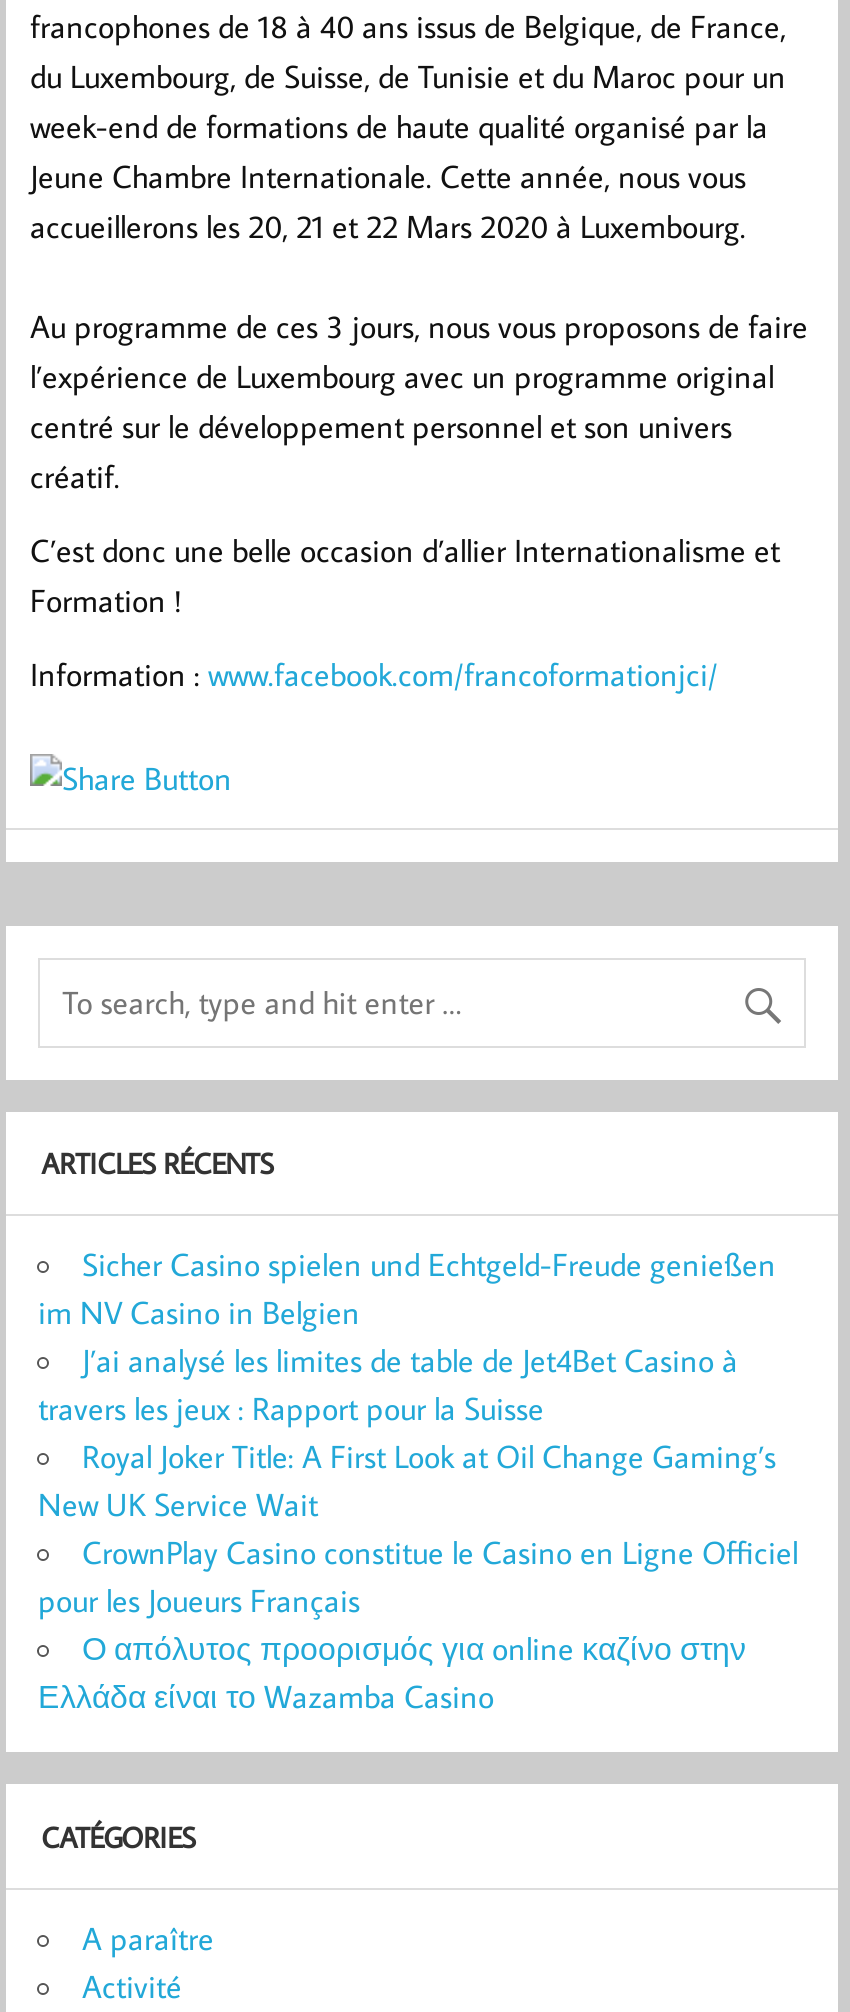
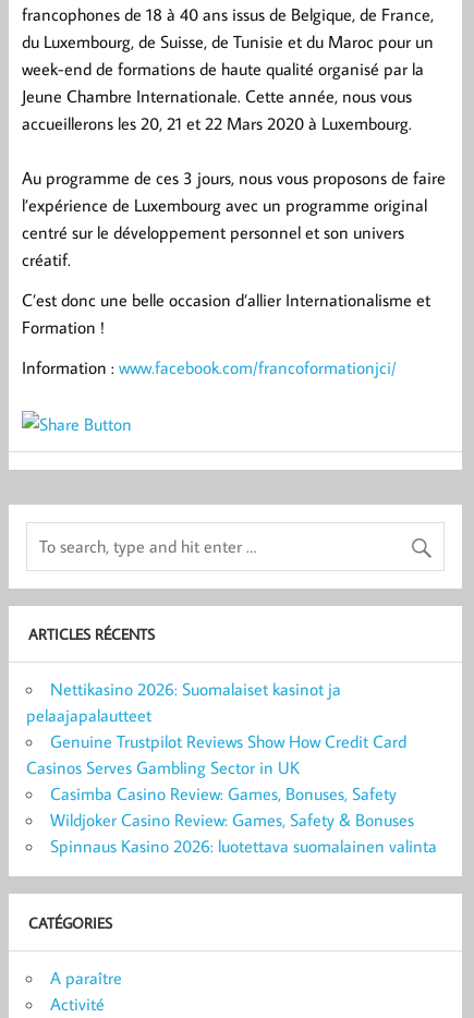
[38,1245,798,1717] Sicher Casino spielen und Echtgeld-Freude genießen | im NV Casino in Belgien | J’ai analysé les limites de table de Jet4Bet Casino à | travers les jeux : Rapport pour la Suisse | Royal Joker Title: A First Look at Oil Change Gaming’s | New UK Service Wait | CrownPlay Casino constitue le Casino en Ligne Officiel | pour les Joueurs Français | Ο απόλυτος προορισμός για online καζίνο στην | Ελλάδα είναι το Wazamba Casino -> [26,678,437,857] Nettikasino 2026: Suomalaiset kasinot ja | pelaajapalautteet | Genuine Trustpilot Reviews Show How Credit Card | Casinos Serves Gambling Sector in UK | Casimba Casino Review: Games, Bonuses, Safety | Wildjoker Casino Review: Games, Safety & Bonuses | Spinnaus Kasino 2026: luotettava suomalainen valinta

